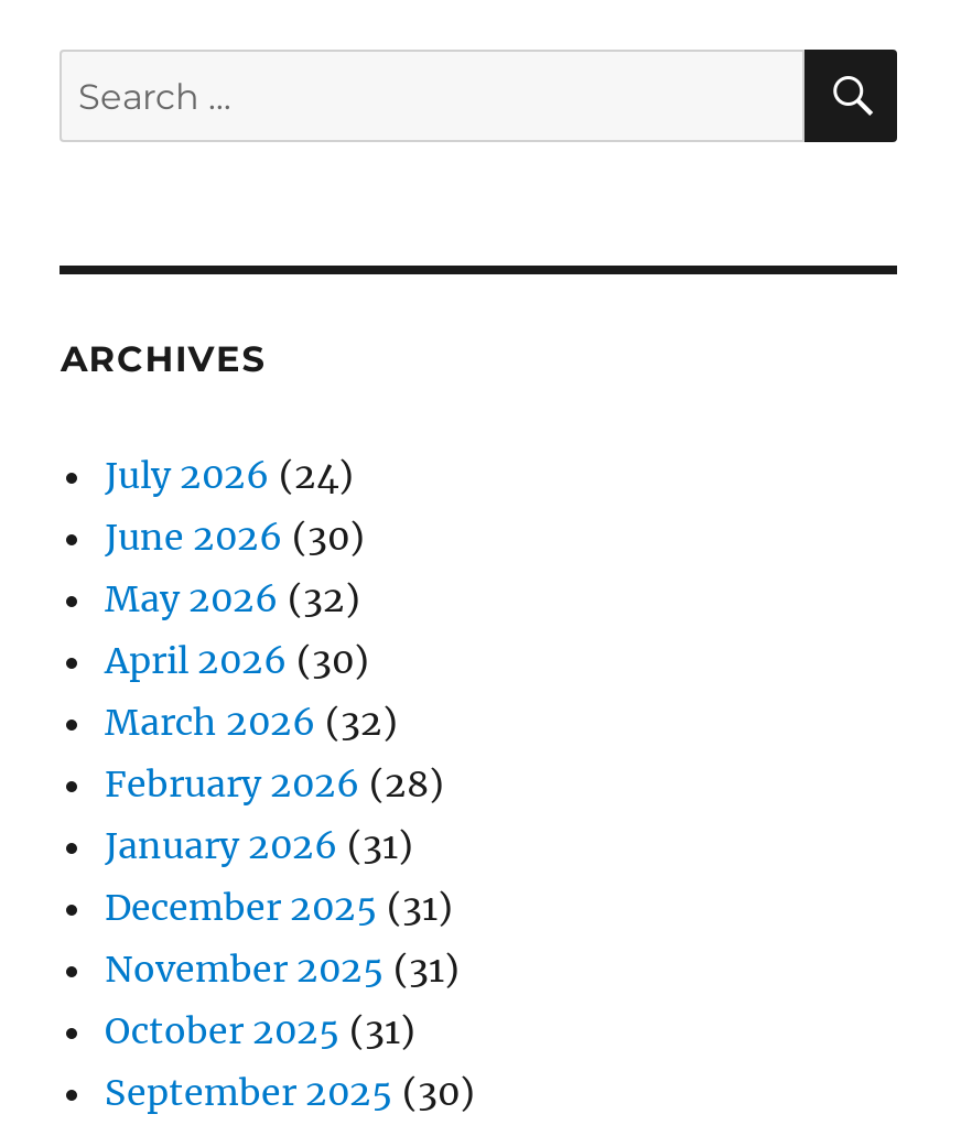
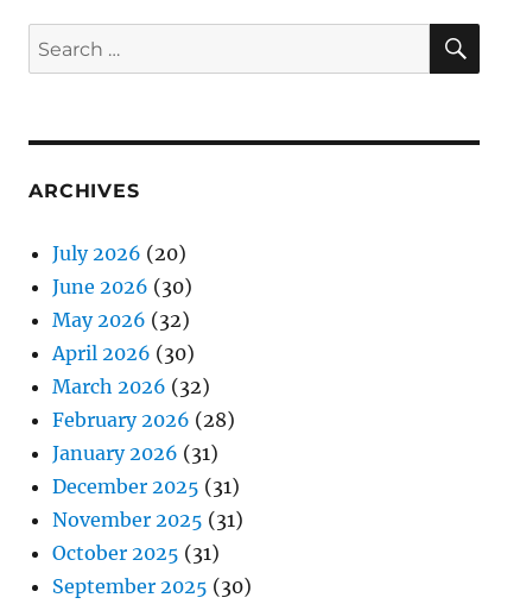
[105,453,354,497] July 2026 (24) -> [53,241,187,265] July 2026 (20)

